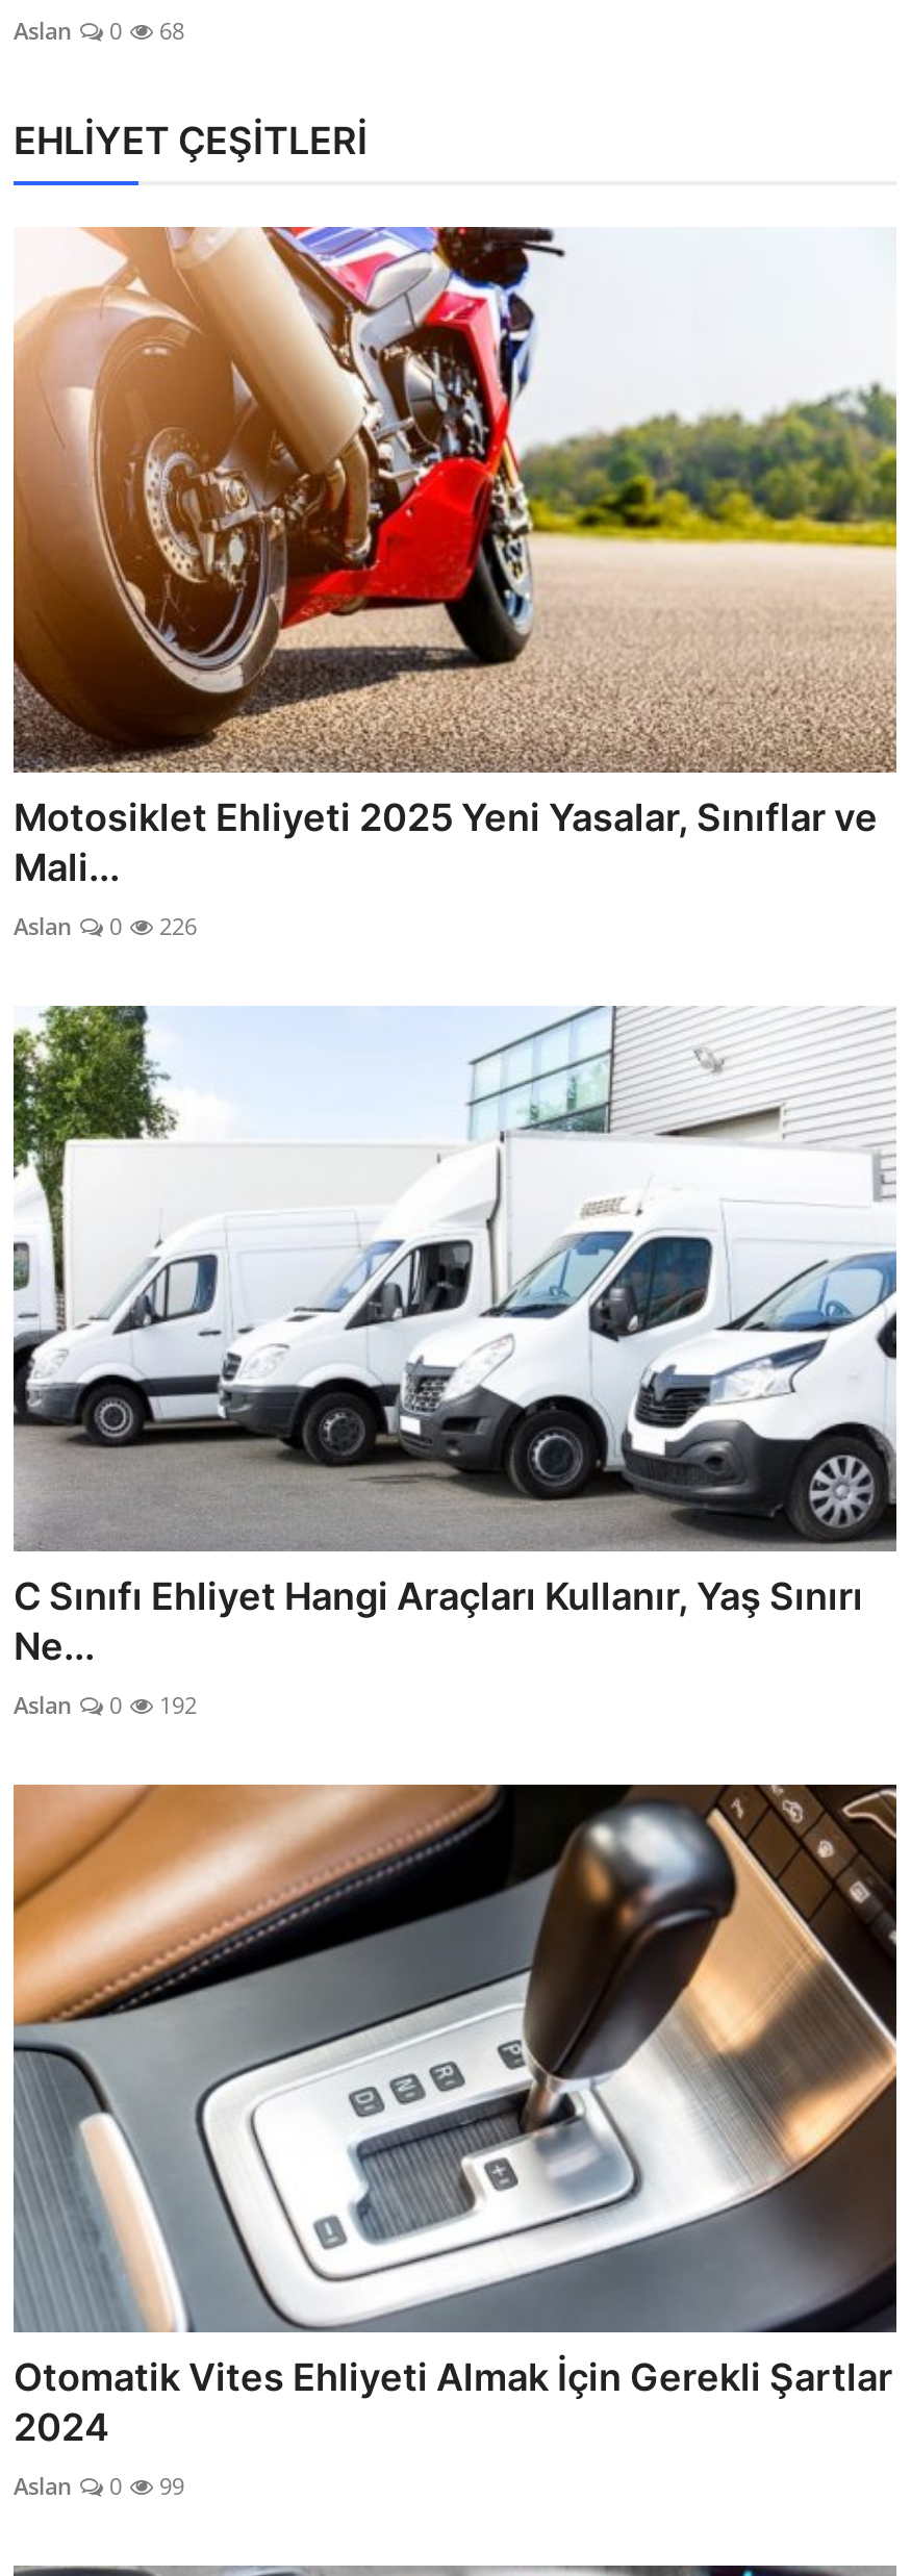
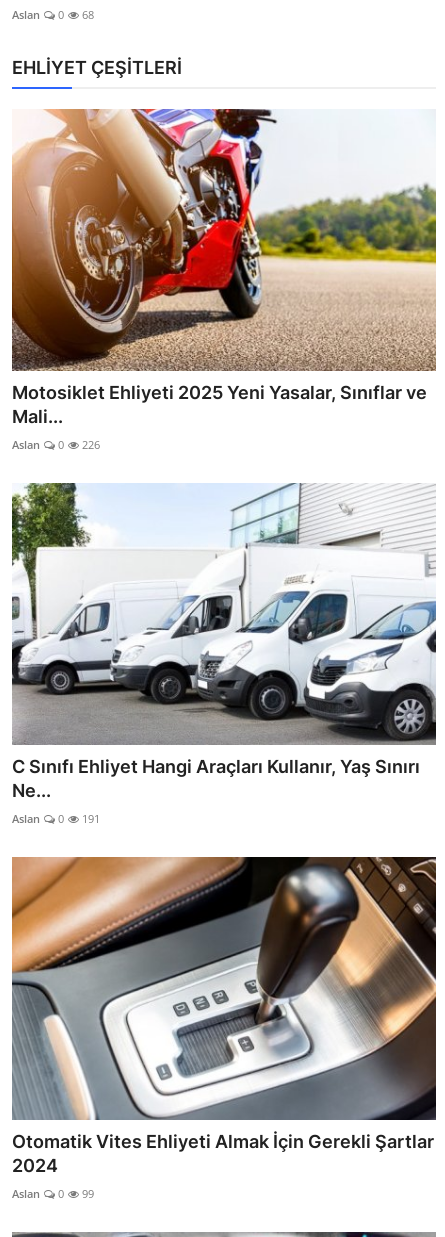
[14,1690,197,1721] Aslan 0 192 -> [12,811,100,826] Aslan 0 191

